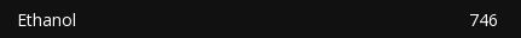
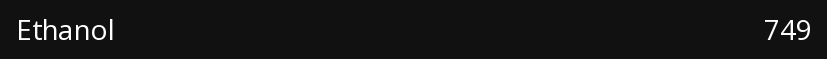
[469,9,498,31] 746 -> [764,11,812,49] 749

